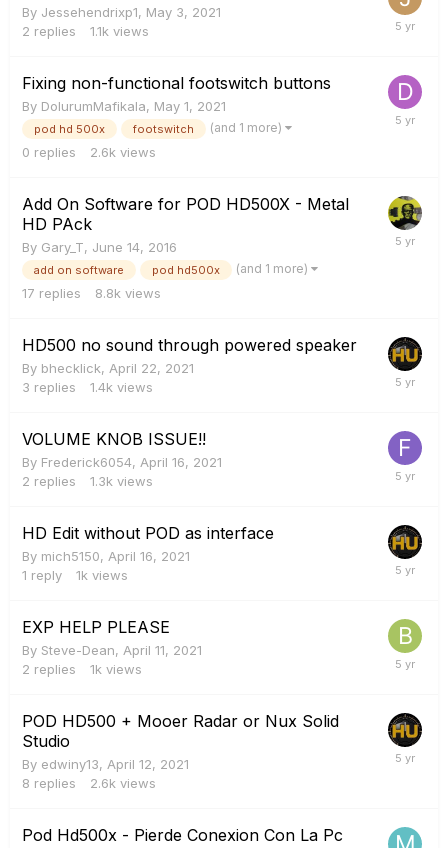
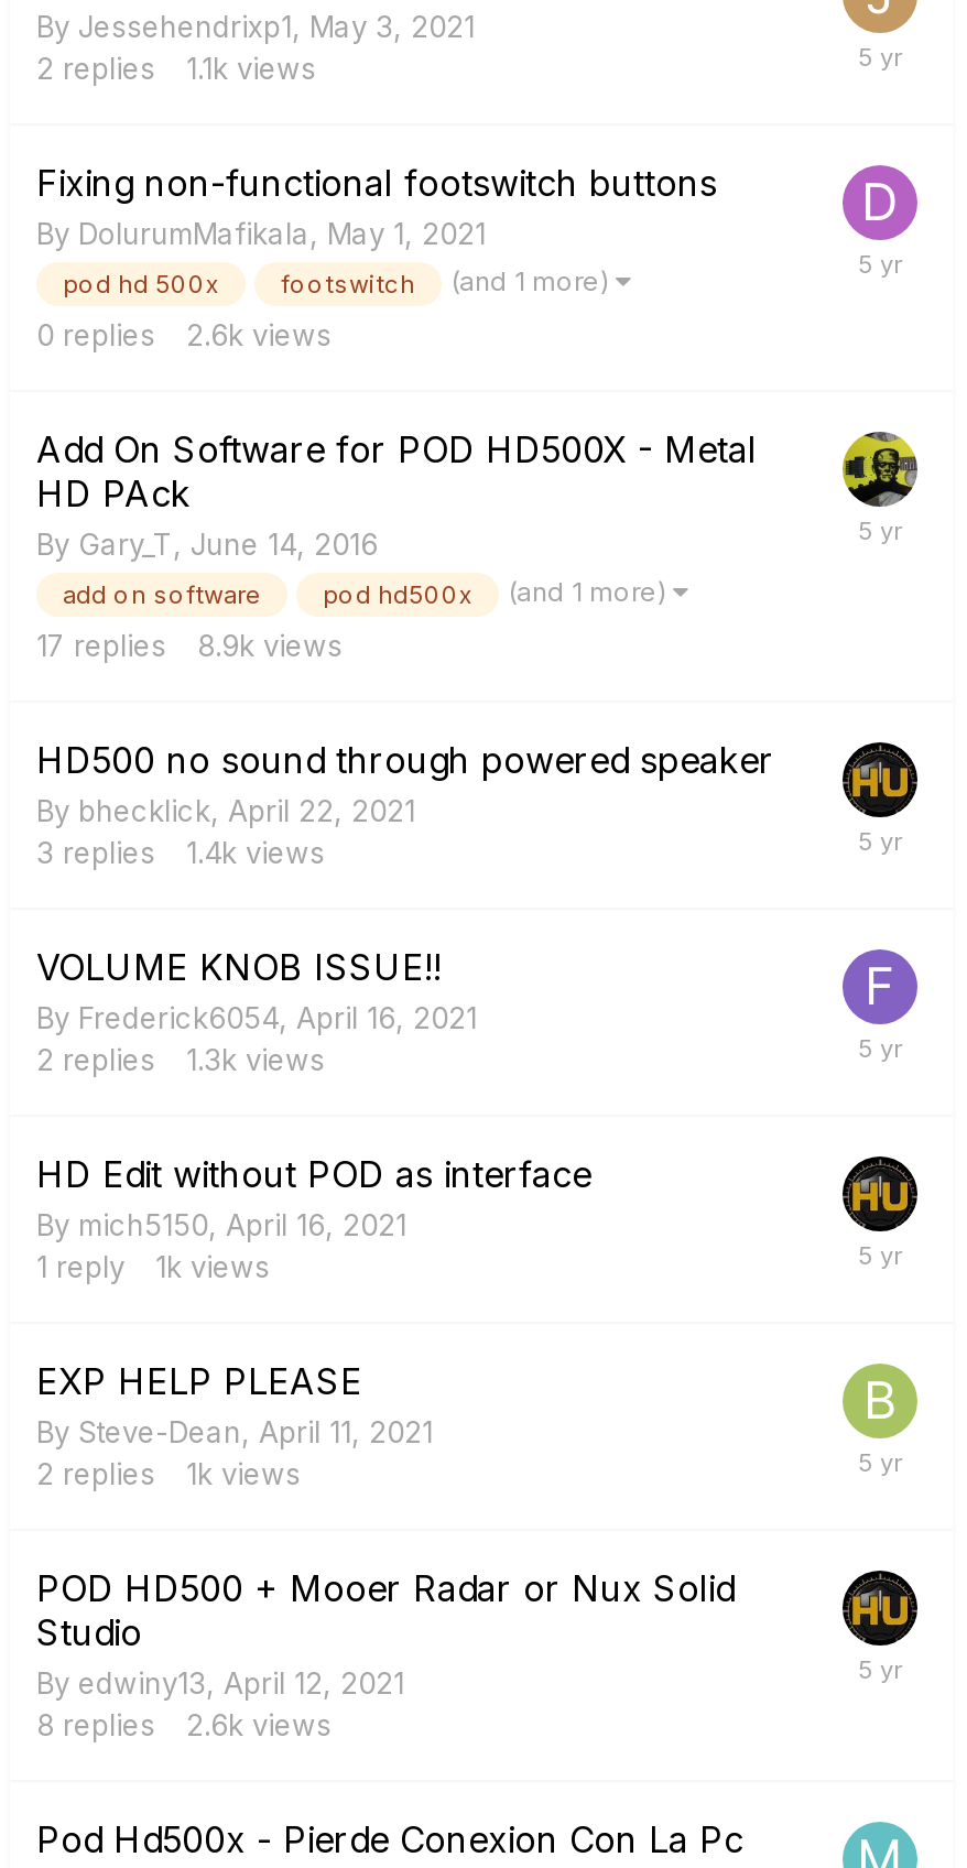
[22,285,161,301] 17 replies 8.8k views -> [36,627,343,663] 17 replies 8.9k views

